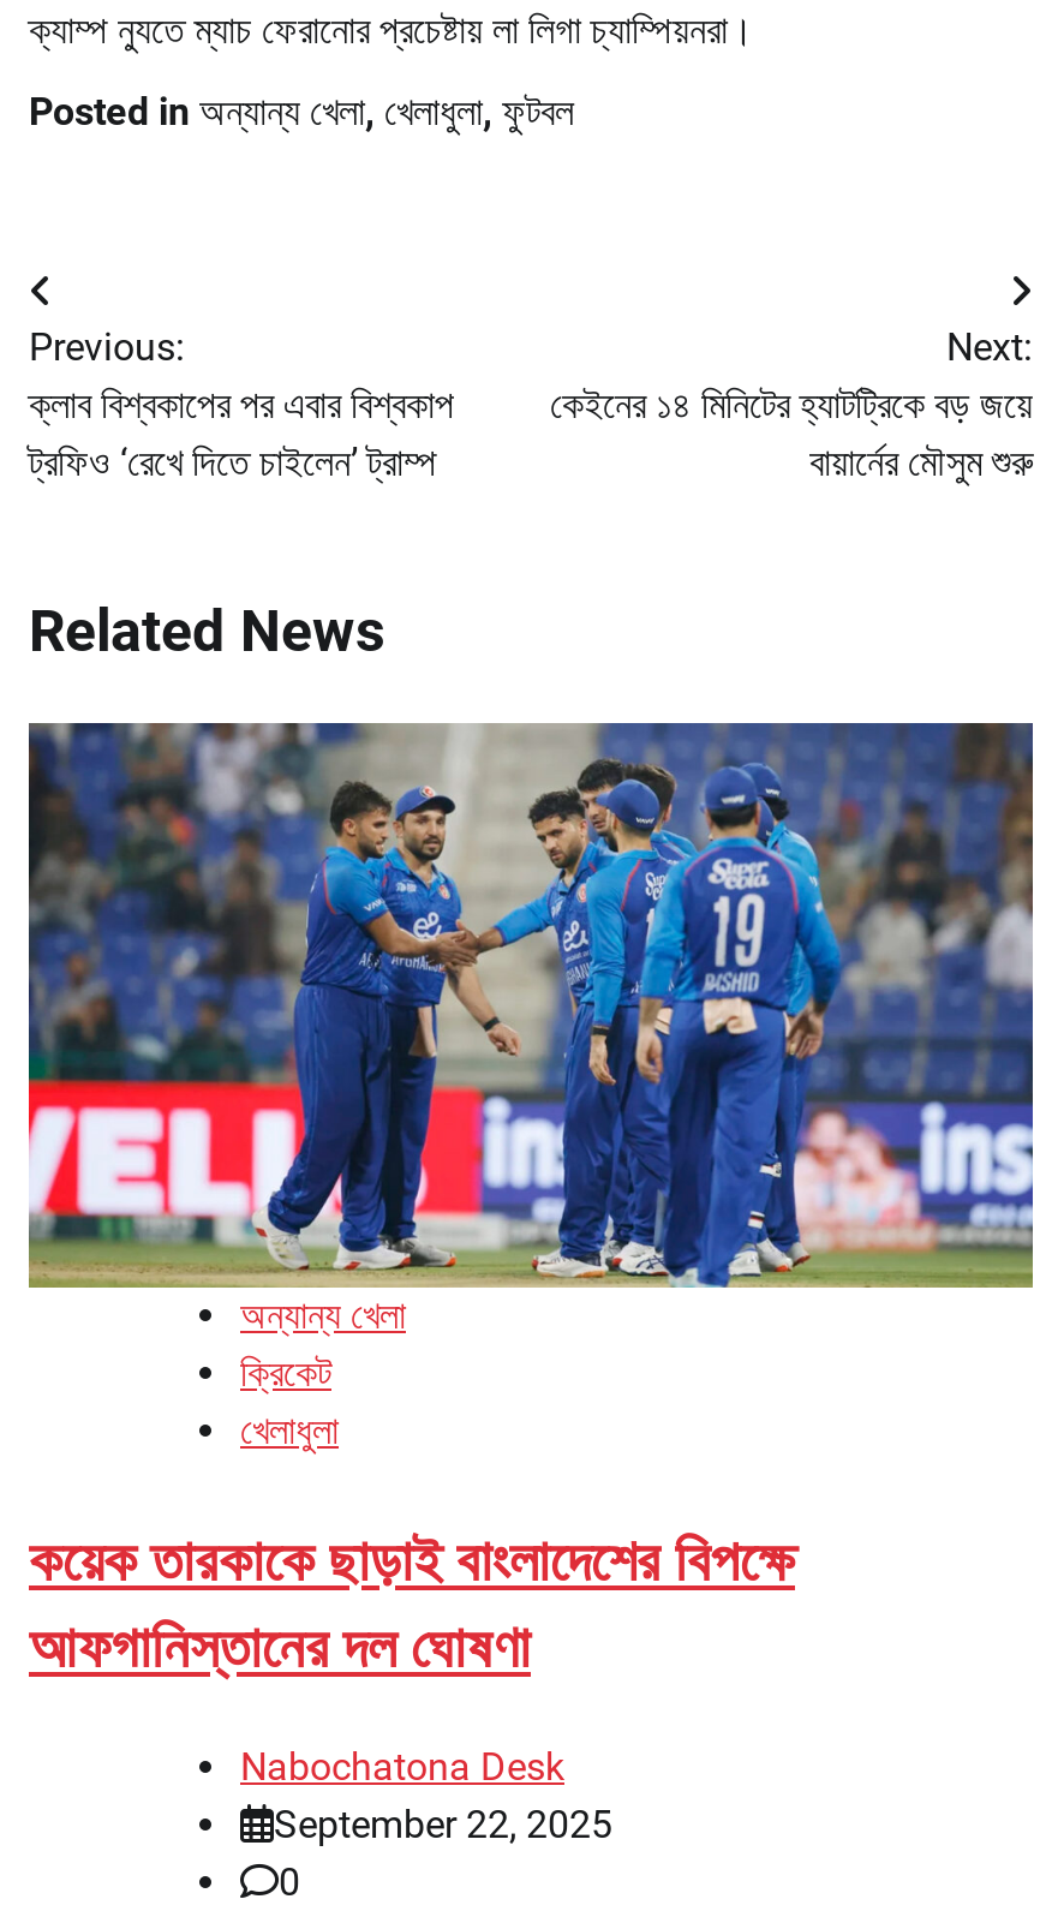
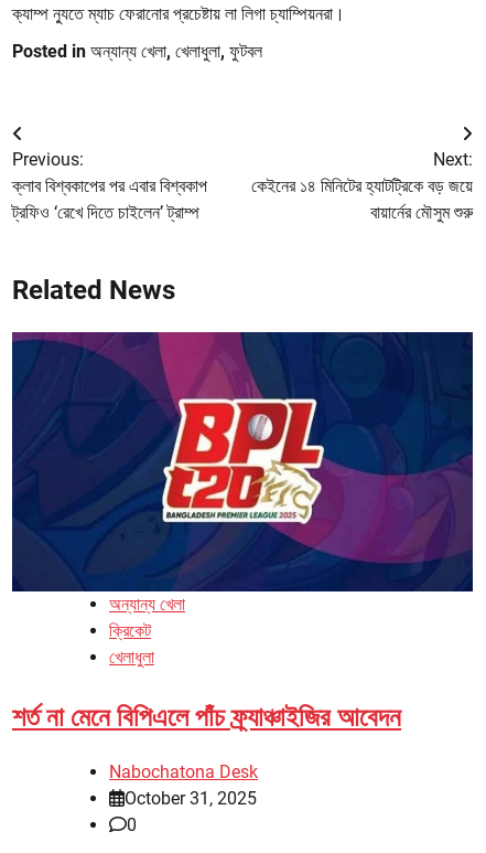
[26,721,1035,1290] [image] -> [11,331,474,593] [image]
[29,1528,795,1681] কয়েক তারকাকে ছাড়াই বাংলাদেশের বিপক্ষে | আফগানিস্তানের দল ঘোষণা -> [12,702,401,733] শর্ত না মেনে বিপিএলে পাঁচ ফ্র্যাঞ্চাইজির আবেদন
[274,1801,612,1847] September 22, 2025 -> [125,788,257,809] October 31, 2025

